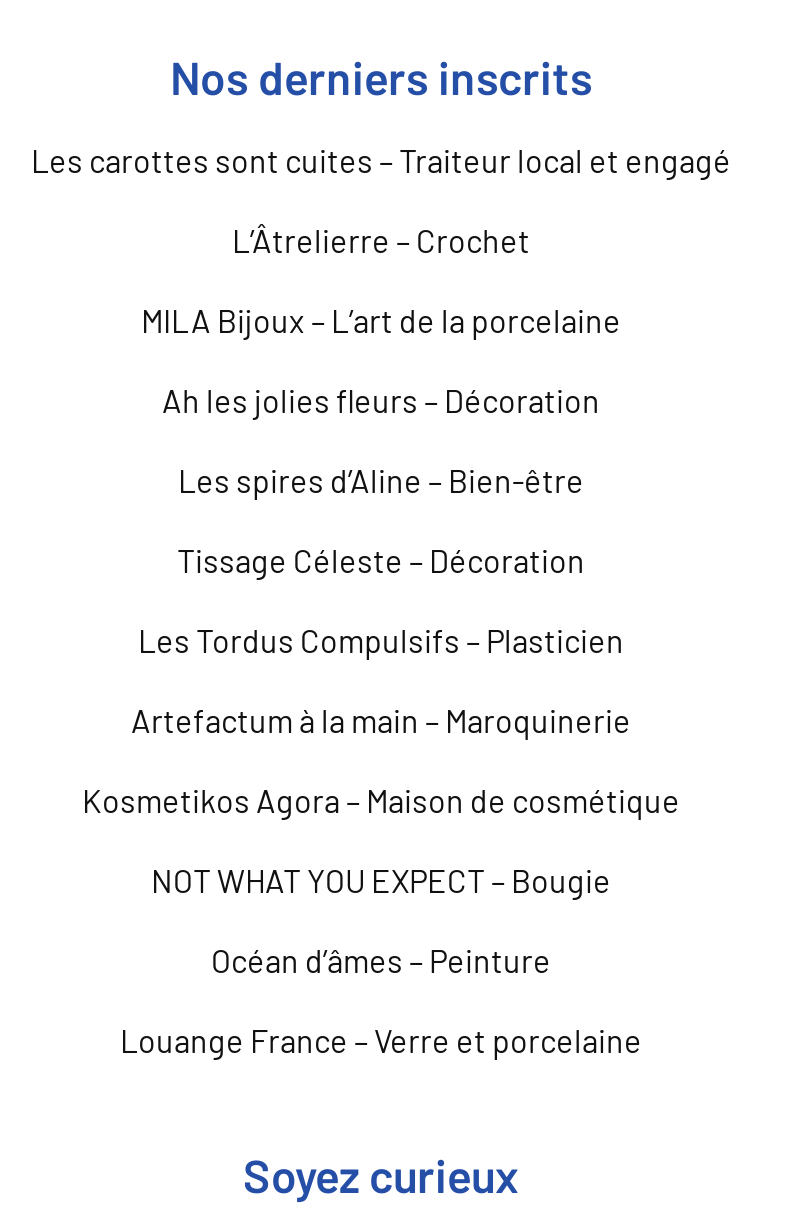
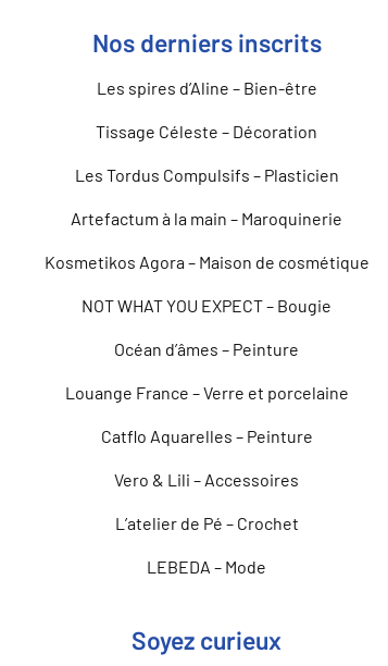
[31,143,731,419] Les carottes sont cuites – Traiteur local et engagé | L’Âtrelierre – Crochet | MILA Bijoux – L’art de la porcelaine | Ah les jolies fleurs – Décoration -> none
moved [82,463,680,1059] -> [44,79,369,403]: Les spires d’Aline – Bien-être | Tissage Céleste – Décoration | Les Tordus Compulsifs – Plasticien | Artefactum à la main – Maroquinerie | Kosmetikos Agora – Maison de cosmétique | NOT WHAT YOU EXPECT – Bougie | Océan d’âmes – Peinture | Louange France – Verre et porcelaine
none -> [101,427,312,577] Catflo Aquarelles – Peinture | Vero & Lili – Accessoires | L’atelier de Pé – Crochet | LEBEDA – Mode

